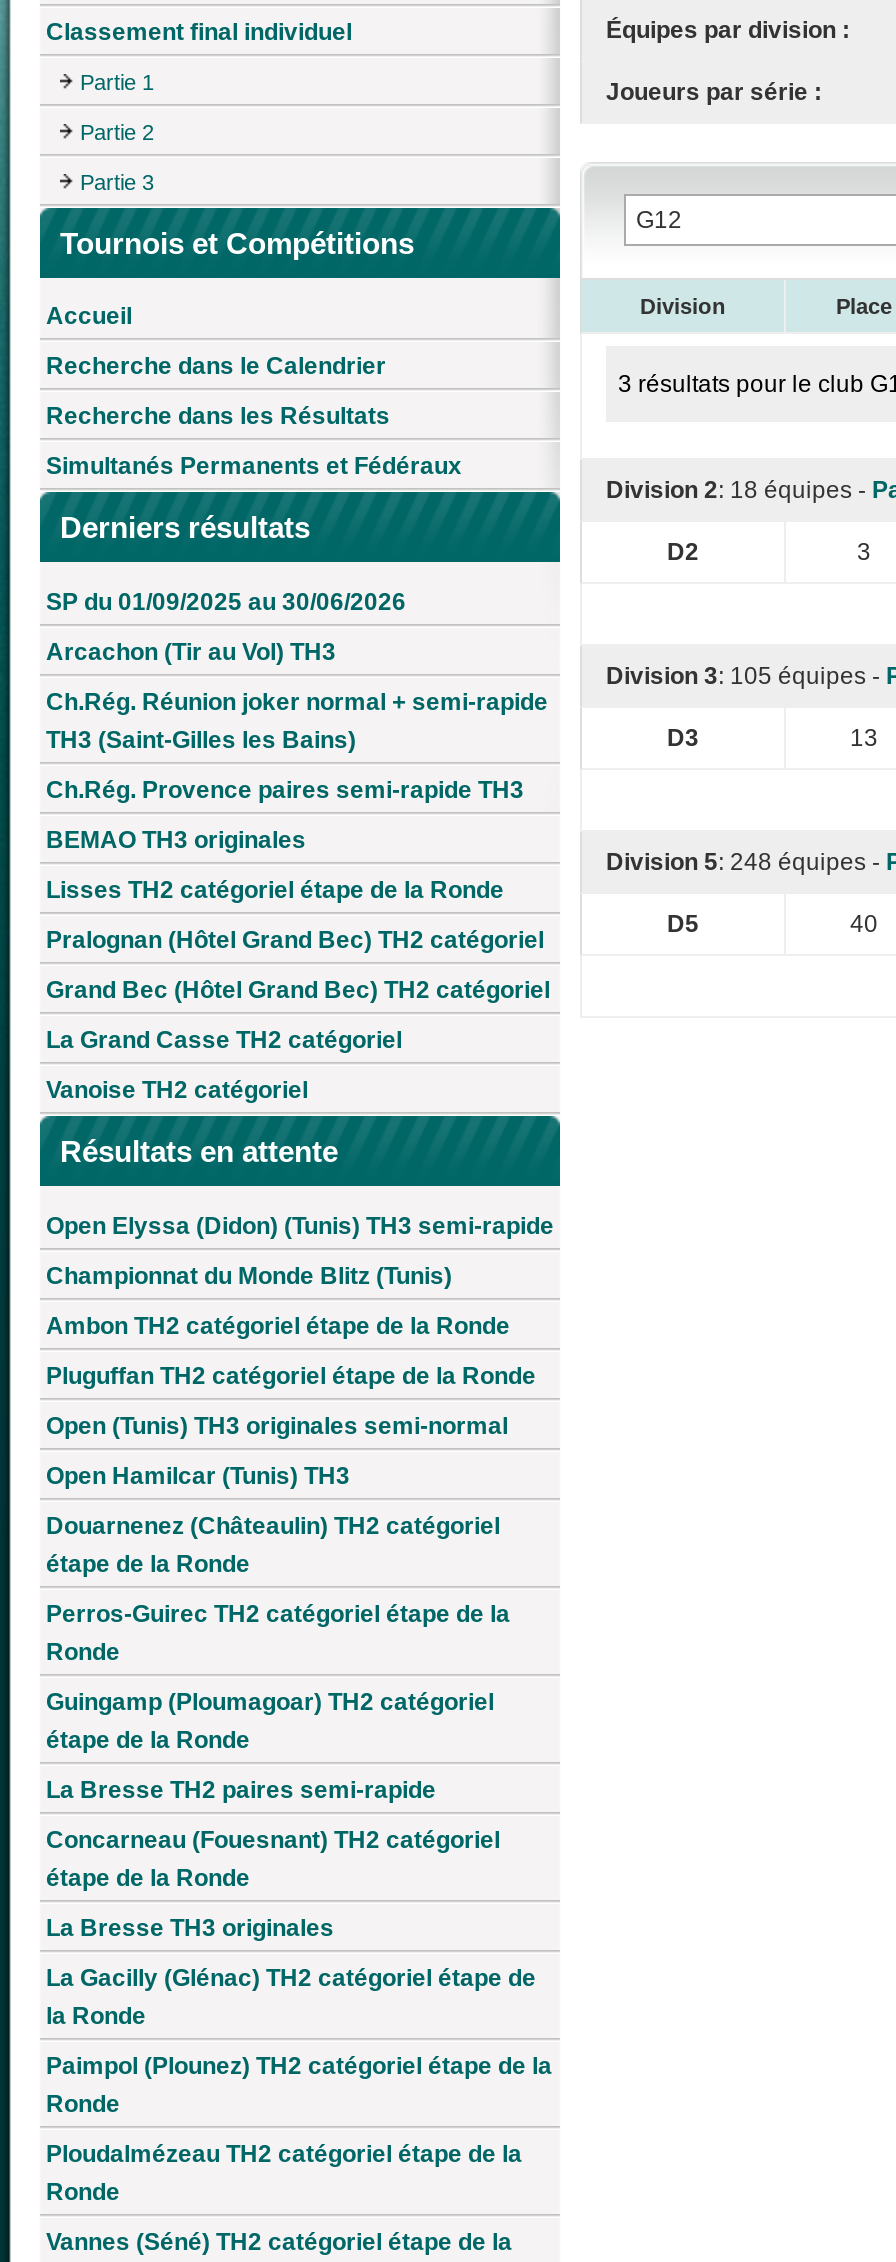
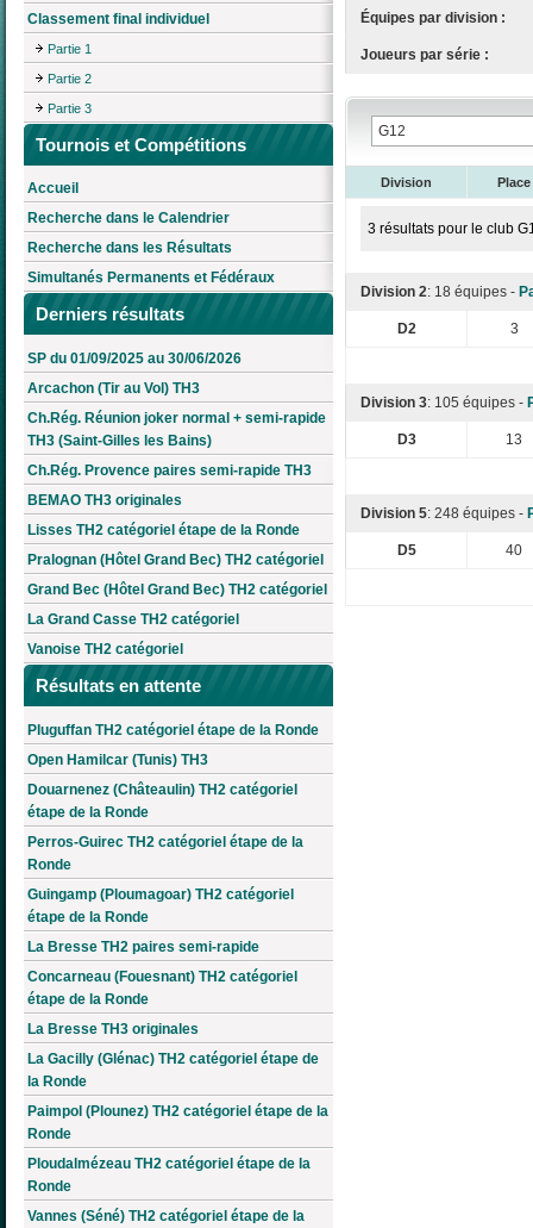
[46,1212,554,1340] Open Elyssa (Didon) (Tunis) TH3 semi-rapide | Championnat du Monde Blitz (Tunis) | Ambon TH2 catégoriel étape de la Ronde -> none
[46,1412,508,1440] Open (Tunis) TH3 originales semi-normal -> none

